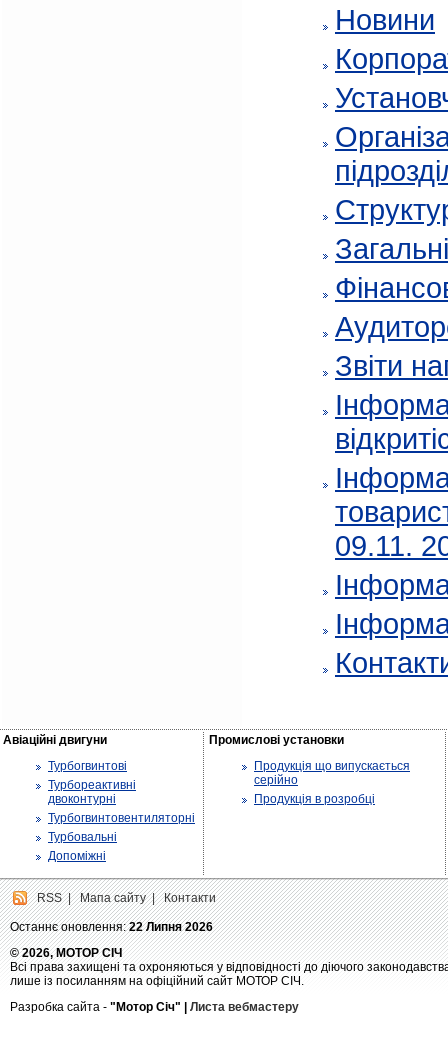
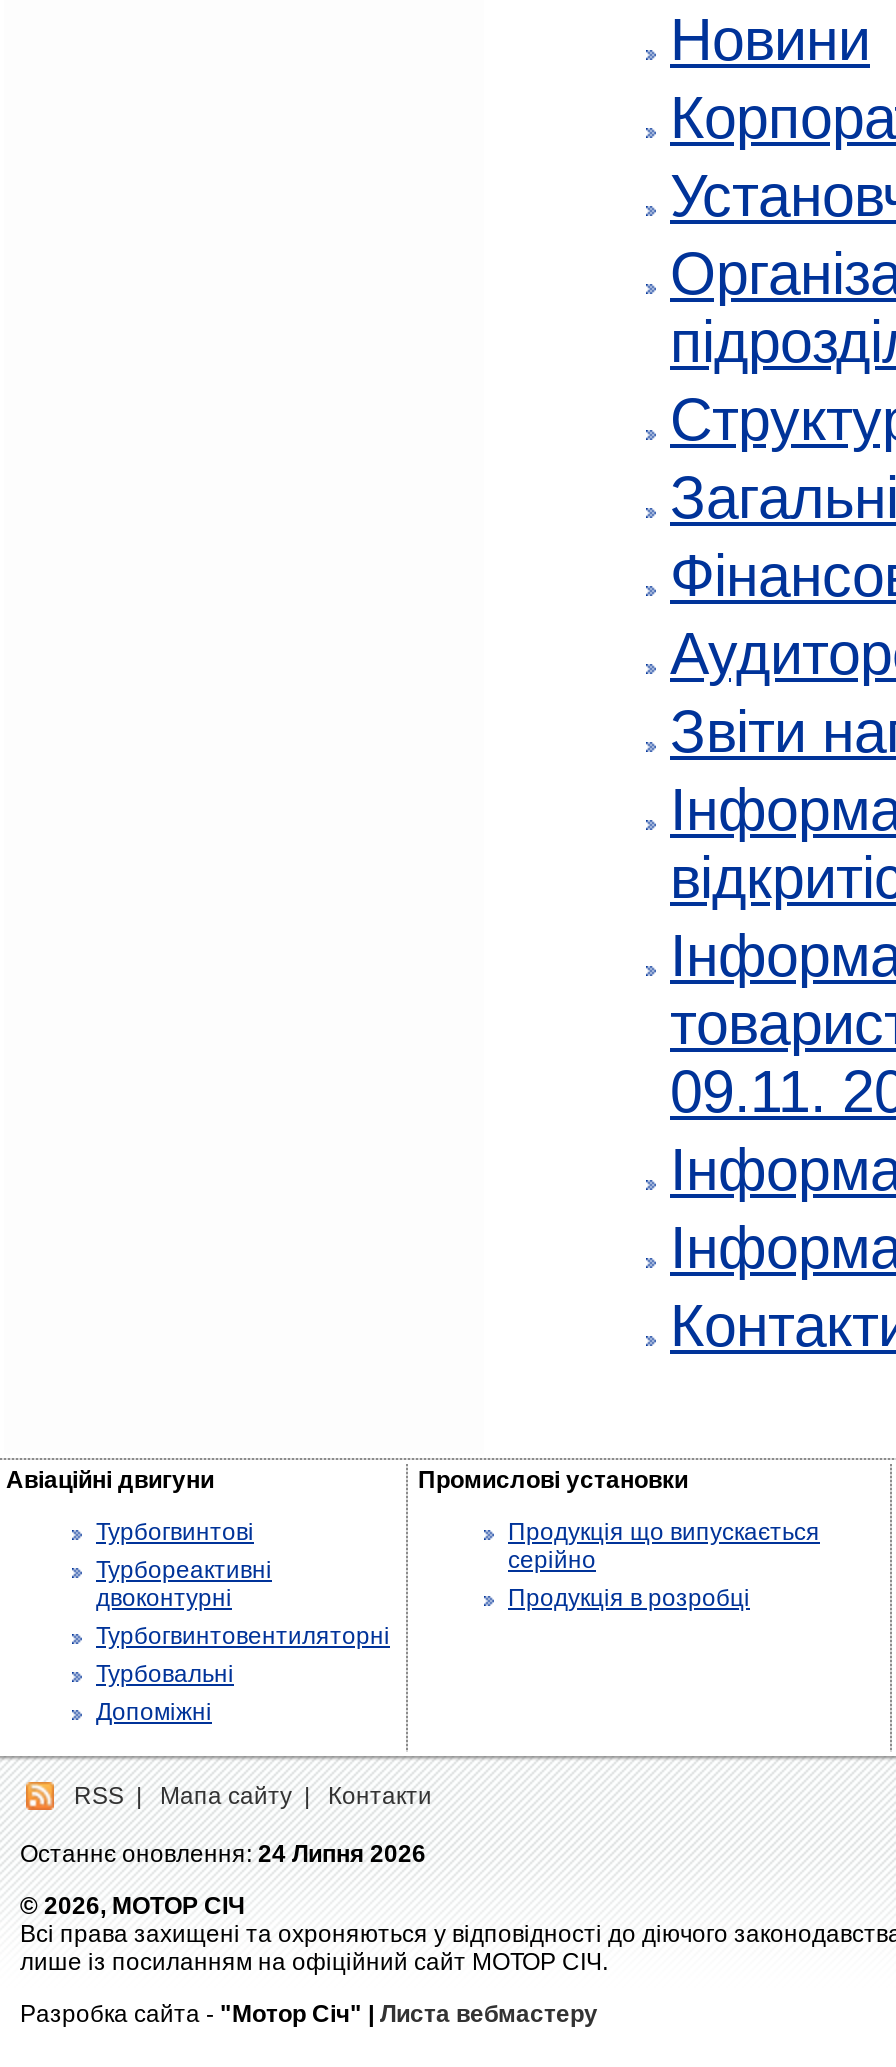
[10,920,213,934] Останнє оновлення: 22 Липня 2026 -> [20,1840,426,1868] Останнє оновлення: 24 Липня 2026

